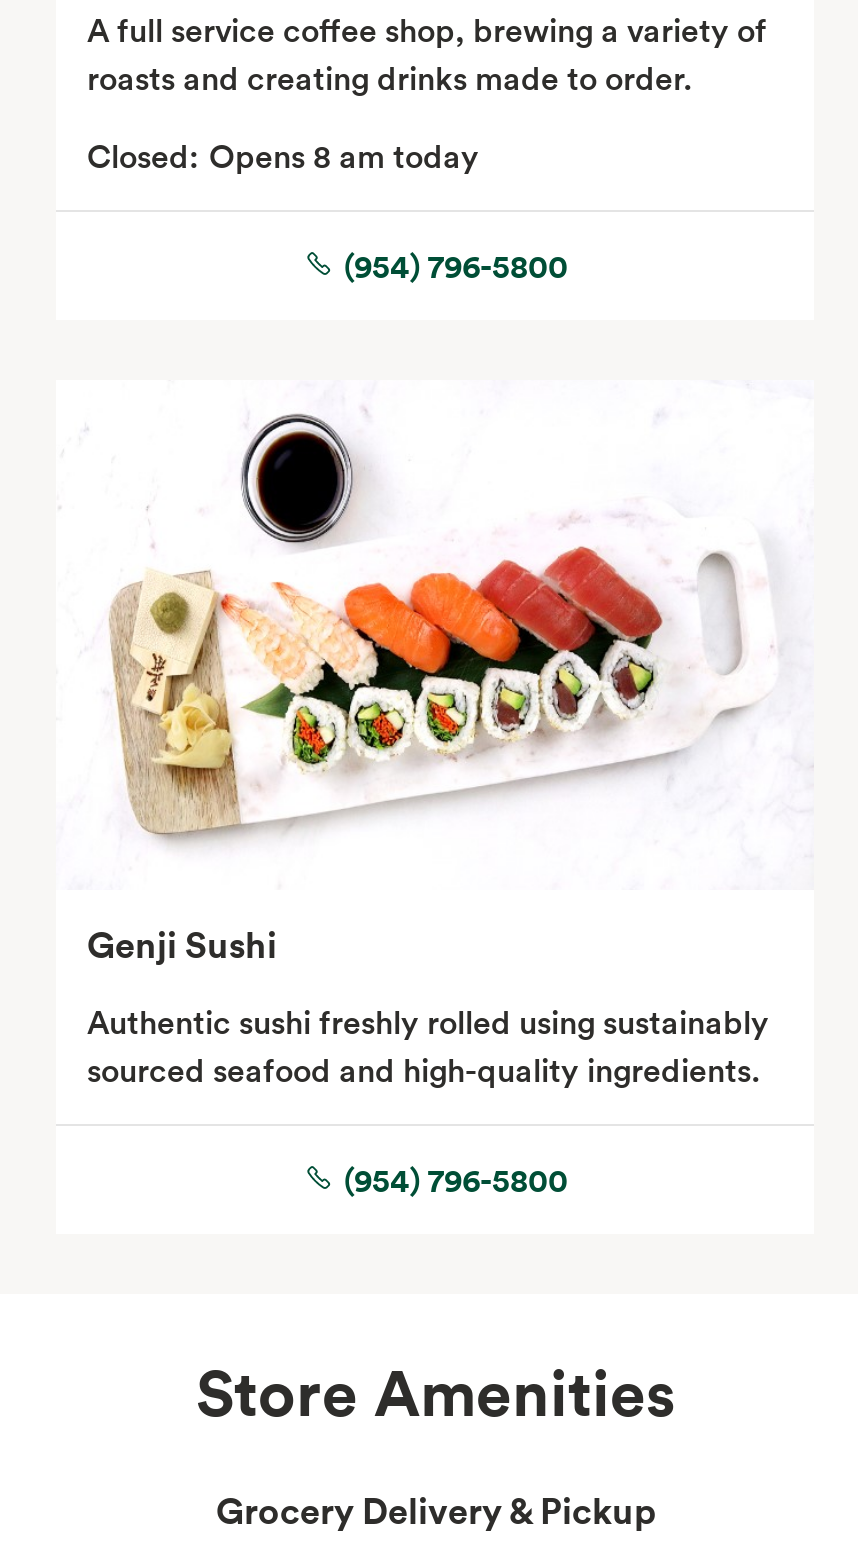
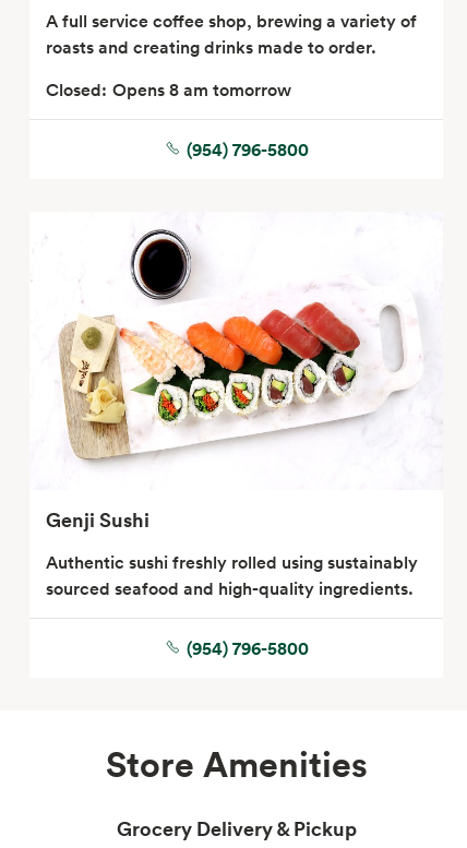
[87,135,479,179] Closed: Opens 8 am today -> [46,78,292,102] Closed: Opens 8 am tomorrow

